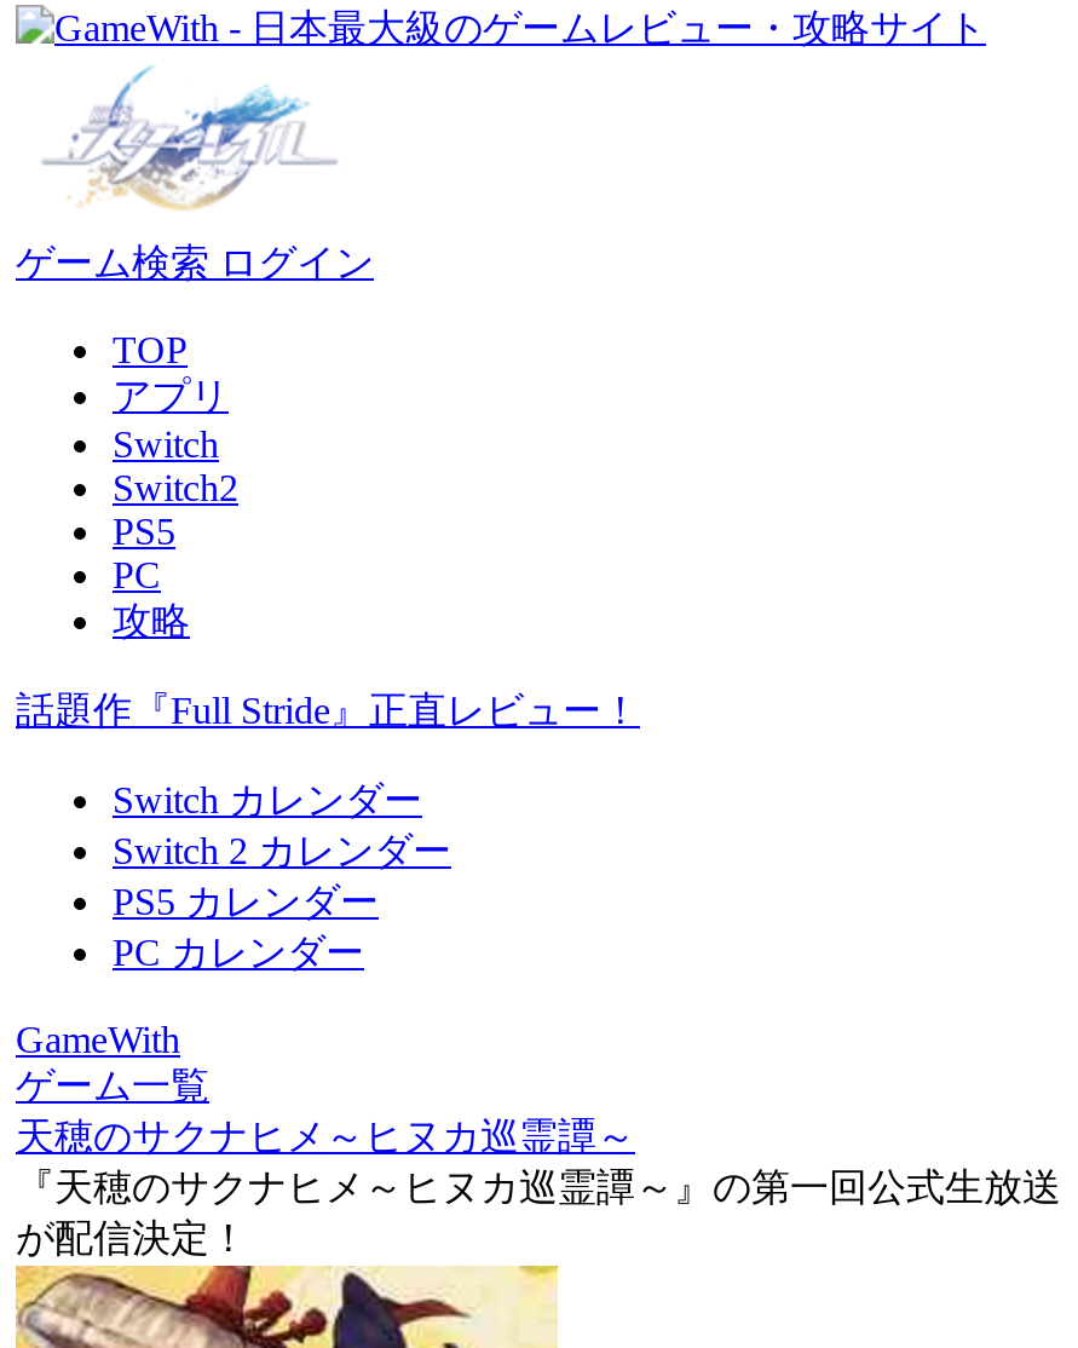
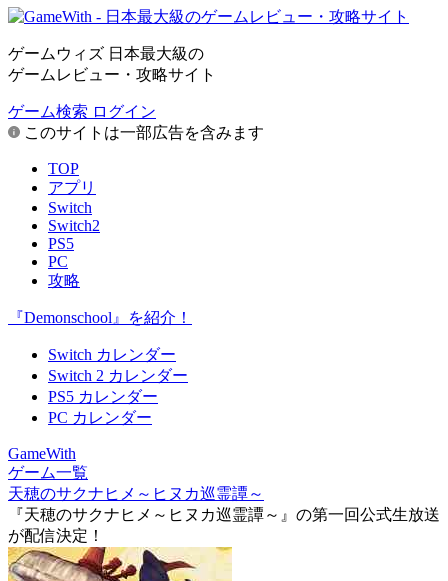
none -> [8,45,216,83] ゲームウィズ 日本最大級の | ゲームレビュー・攻略サイト
none -> [20,124,264,141] このサイトは一部広告を含みます
[16,690,640,731] 話題作『Full Stride』正直レビュー！ -> [8,309,192,326] 『Demonschool』を紹介！

